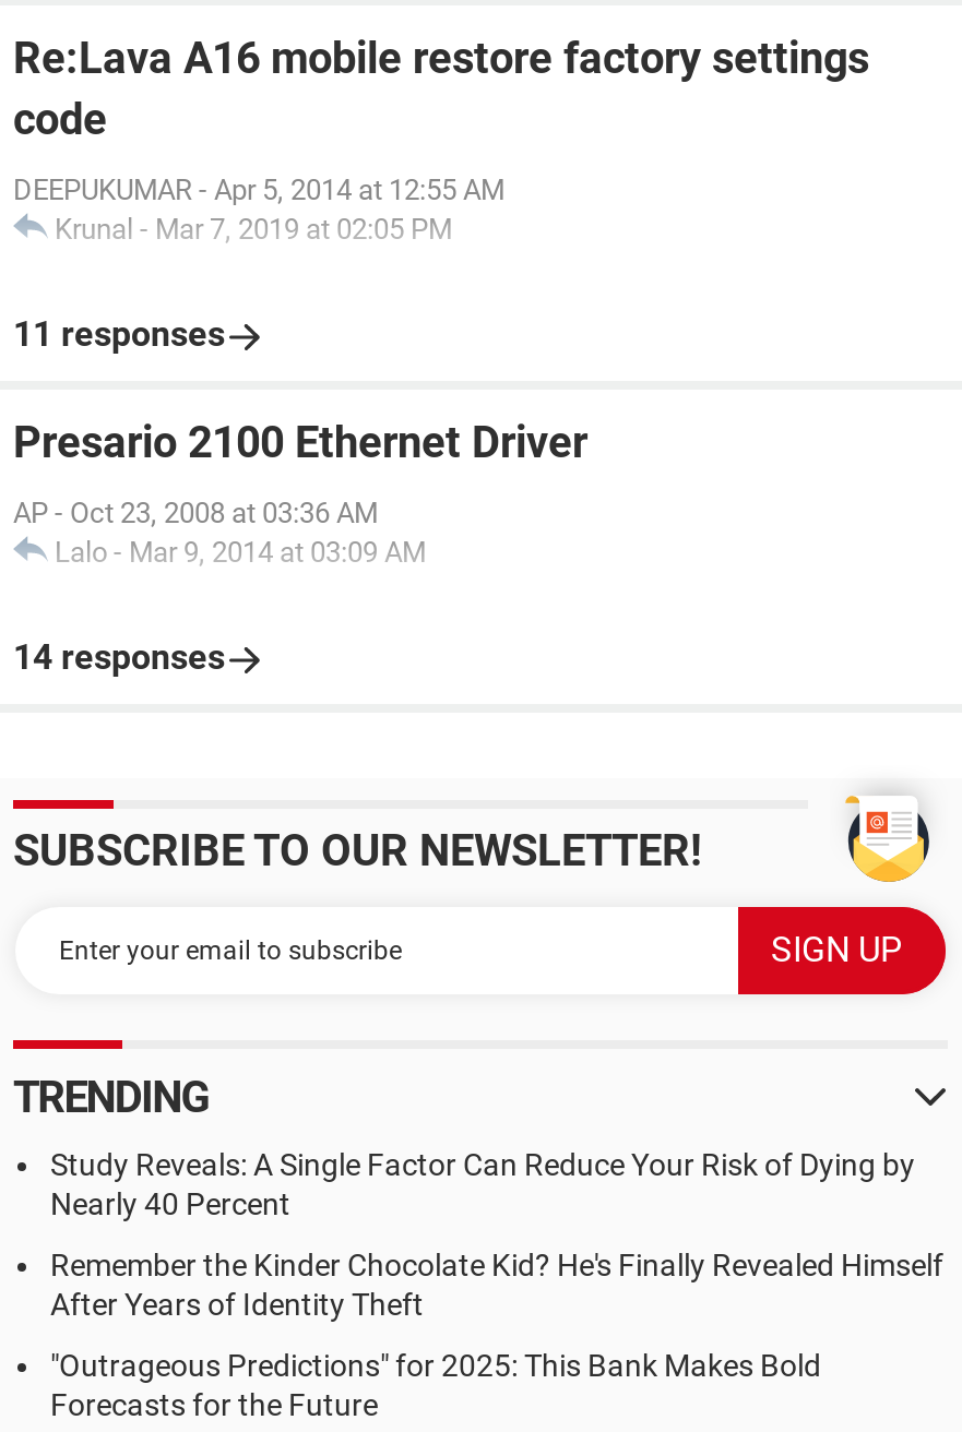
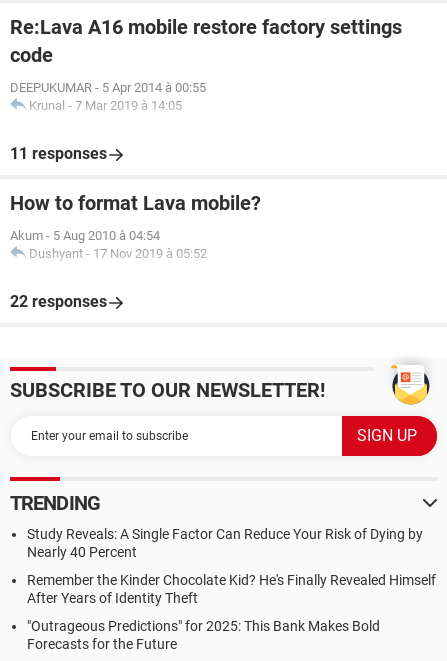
[13,174,504,246] DEEPUKUMAR - Apr 5, 2014 at 12:55 AM | Krunal - Mar 7, 2019 at 02:05 PM -> [10,80,206,113] DEEPUKUMAR - 5 Apr 2014 à 00:55 | Krunal - 7 Mar 2019 à 14:05
[13,416,587,468] Presario 2100 Ethernet Driver -> [10,191,261,215] How to format Lava mobile?
[13,497,426,569] AP - Oct 23, 2008 at 03:36 AM | Lalo - Mar 9, 2014 at 03:09 AM -> [10,228,207,261] Akum - 5 Aug 2010 à 04:54 | Dushyant - 17 Nov 2019 à 05:52
[13,636,225,678] 14 responses -> [10,292,107,311] 22 responses

